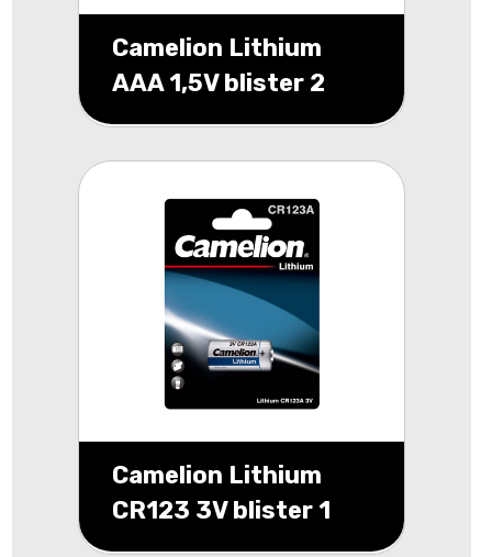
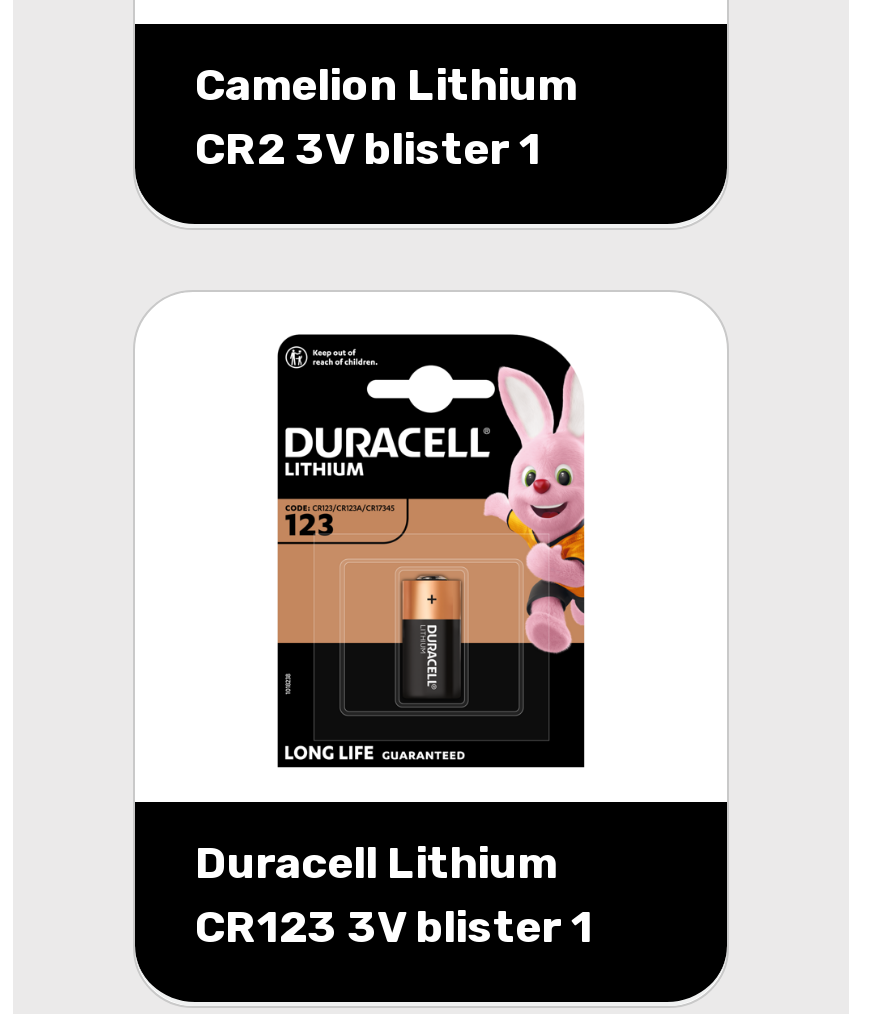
[112,68,325,98] AAA 1,5V blister 2 -> [195,122,541,176] CR2 3V blister 1
[112,185,326,490] [image] | Camelion Lithium -> [195,332,587,890] [image] | Duracell Lithium

